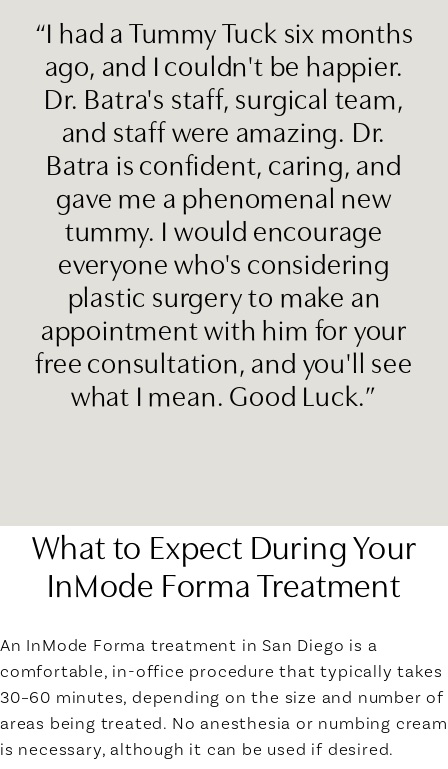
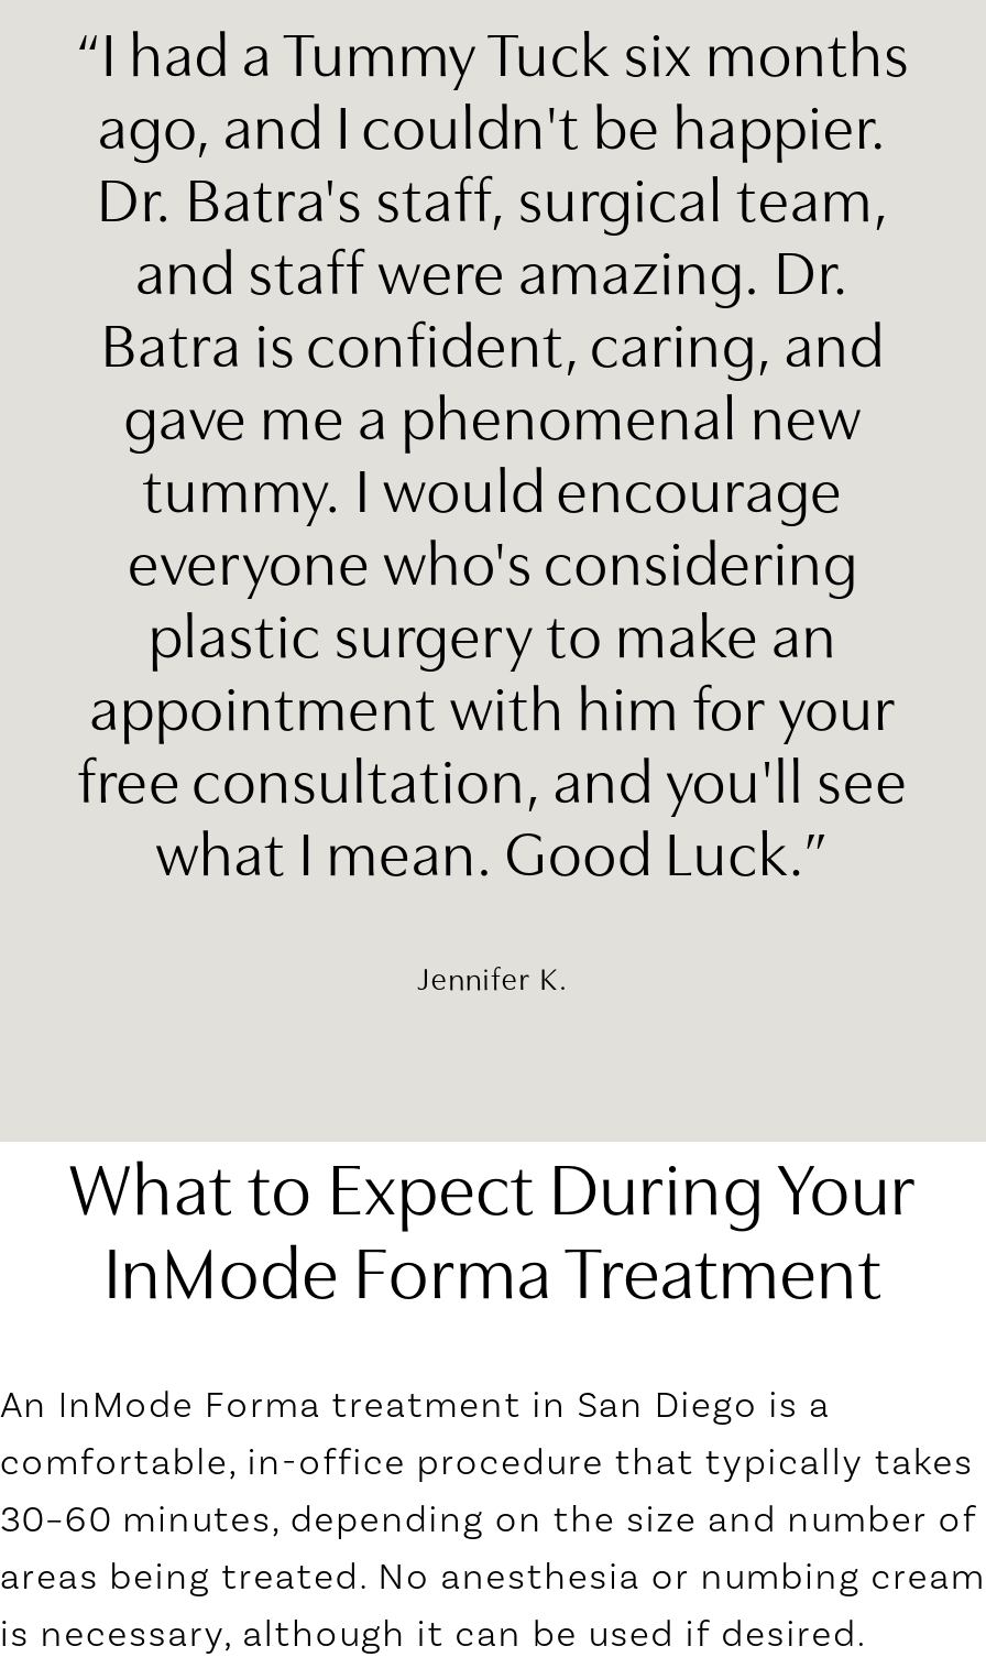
none -> [418,956,568,1000] Jennifer K.

